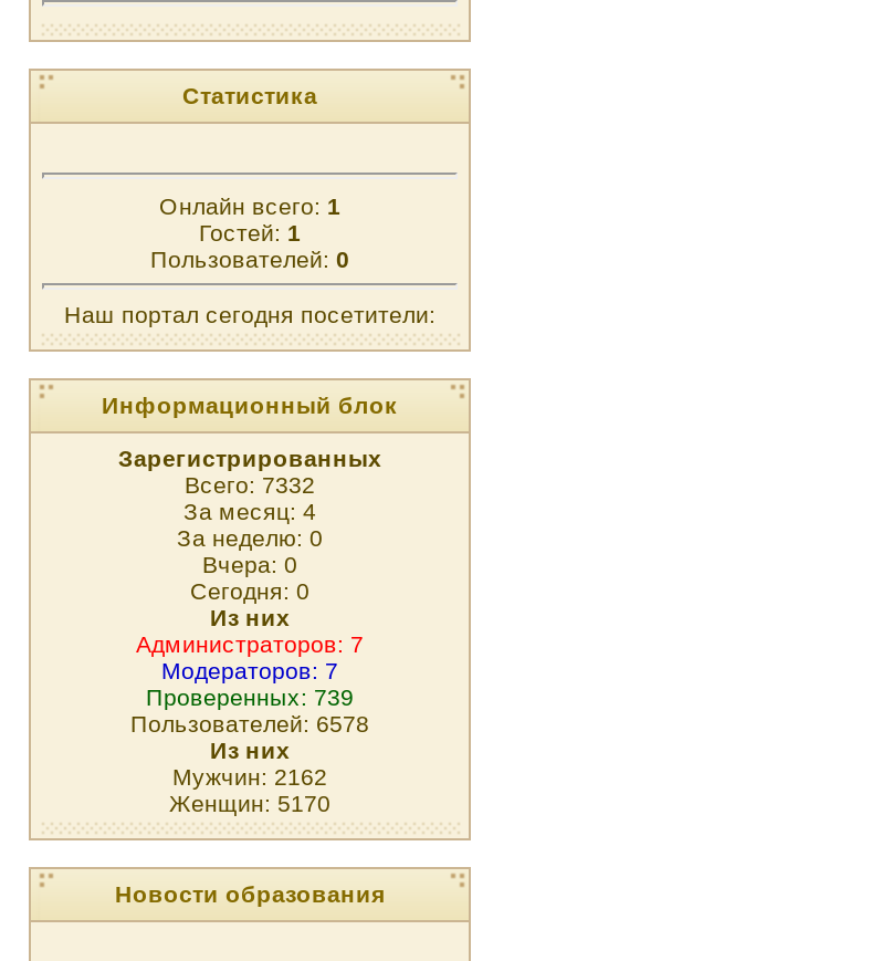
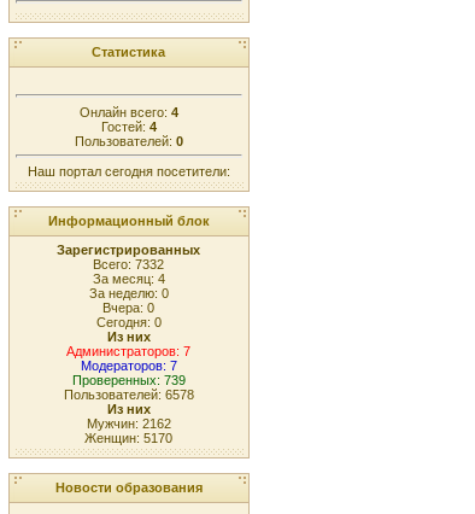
[159,192,340,218] Онлайн всего: 1 -> [80,105,178,119] Онлайн всего: 4
[199,218,301,245] Гостей: 1 -> [101,119,157,134] Гостей: 4

